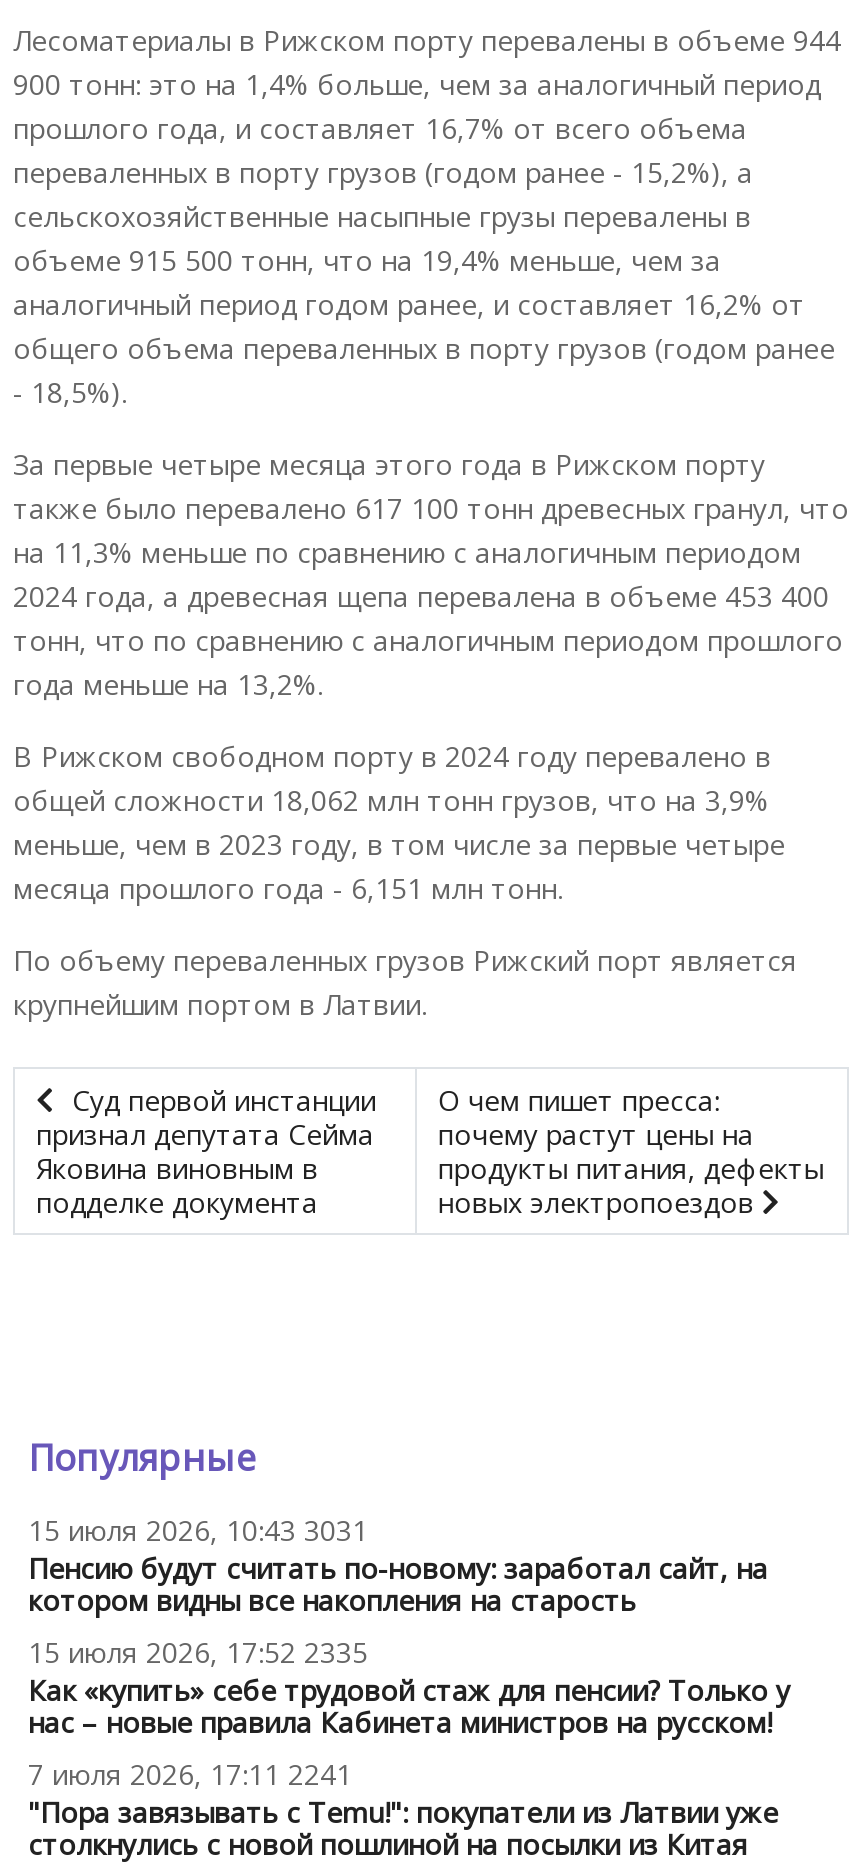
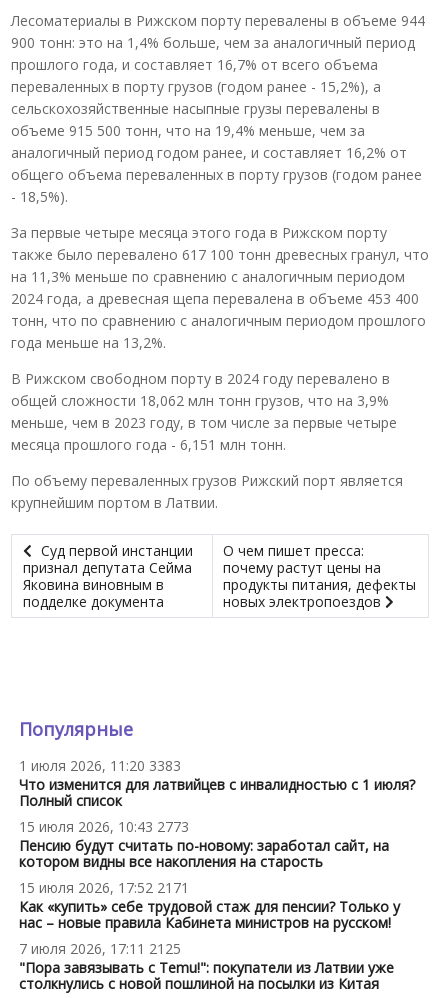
[28,1512,368,1550] 15 июля 2026, 10:43 3031 -> [18,756,414,836] 1 июля 2026, 11:20 3383 | Что изменится для латвийцев с инвалидностью с 1 июля? | Полный список | 15 июля 2026, 10:43 2773
[28,1634,368,1672] 15 июля 2026, 17:52 2335 -> [18,878,188,897] 15 июля 2026, 17:52 2171
[28,1756,352,1794] 7 июля 2026, 17:11 2241 -> [18,939,180,958] 7 июля 2026, 17:11 2125

